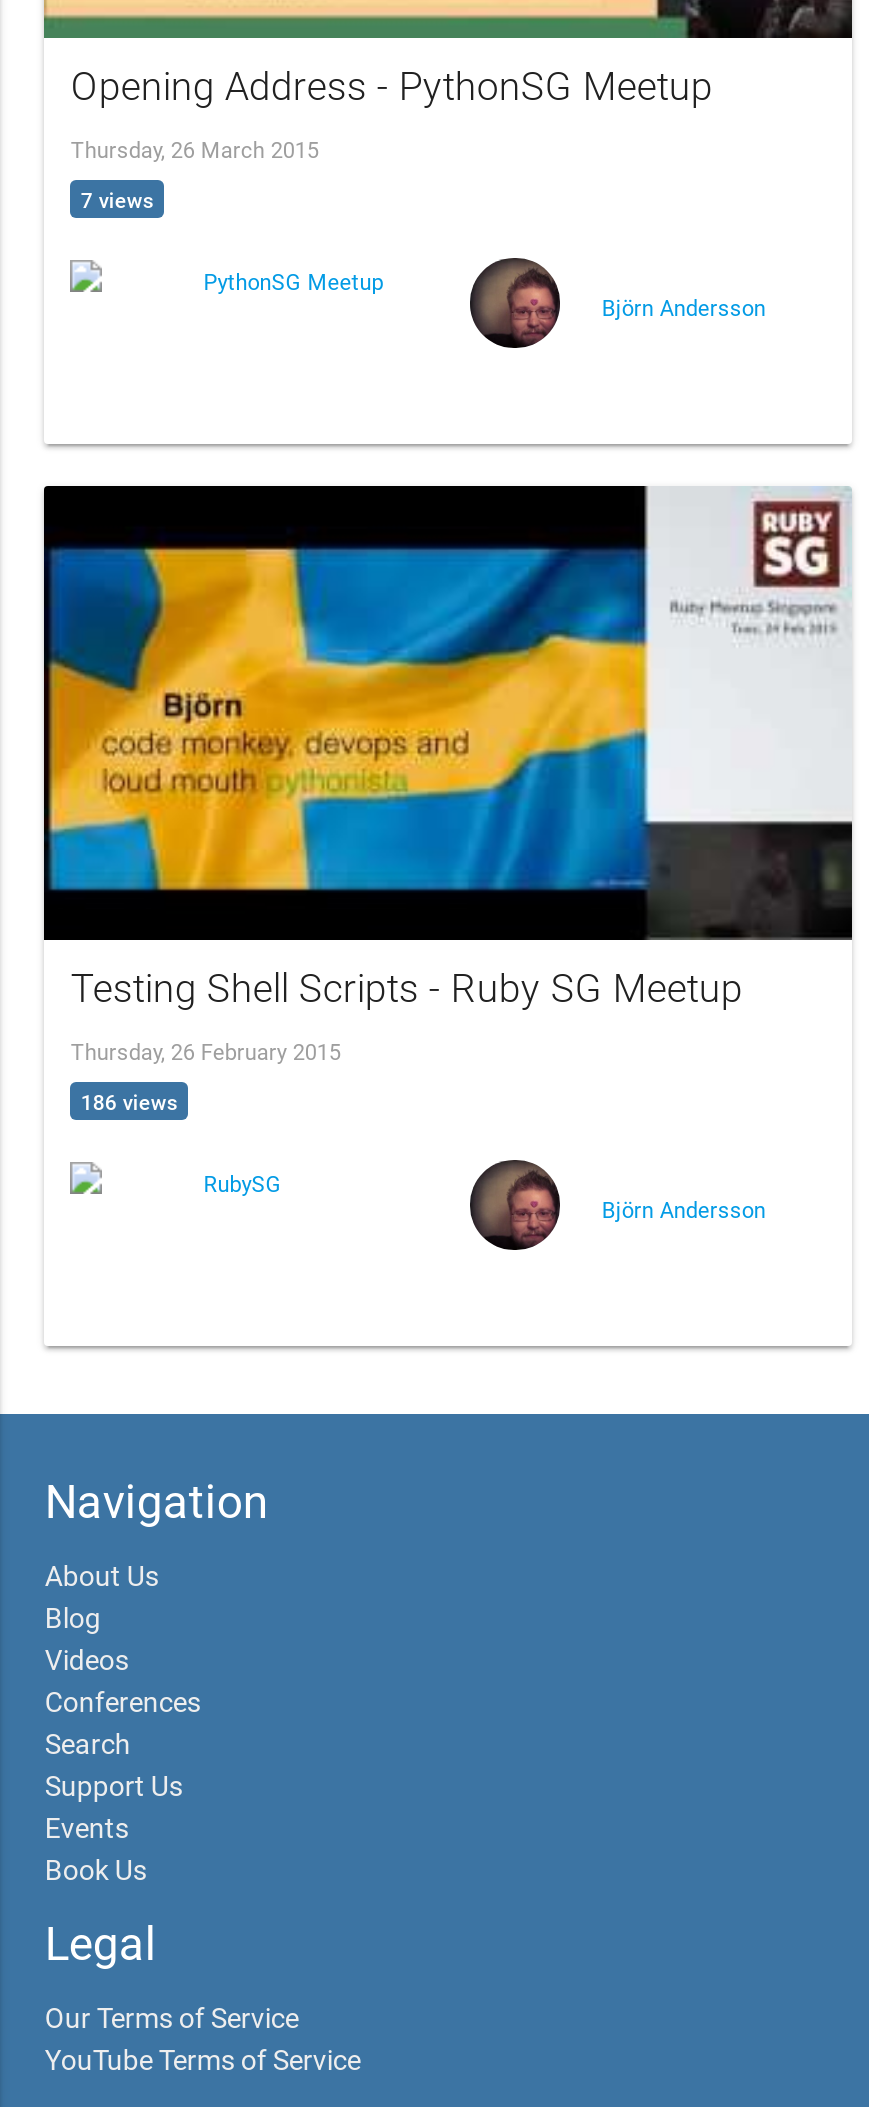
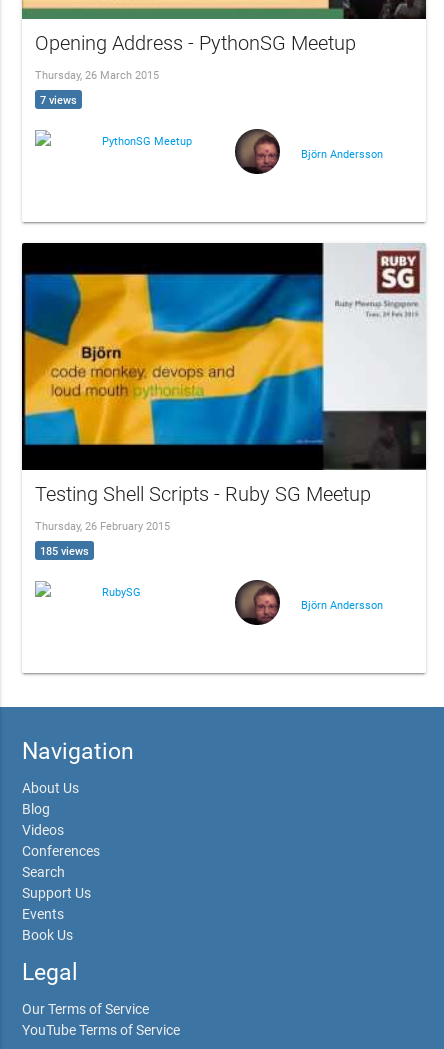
[81,1089,179,1115] 186 views -> [40,545,89,558] 185 views

